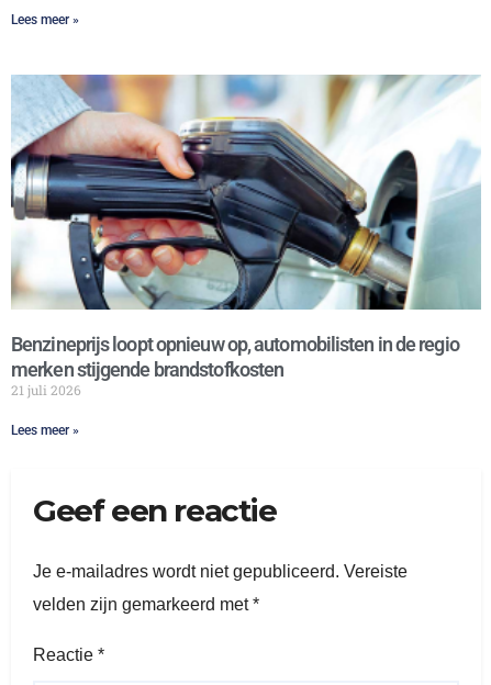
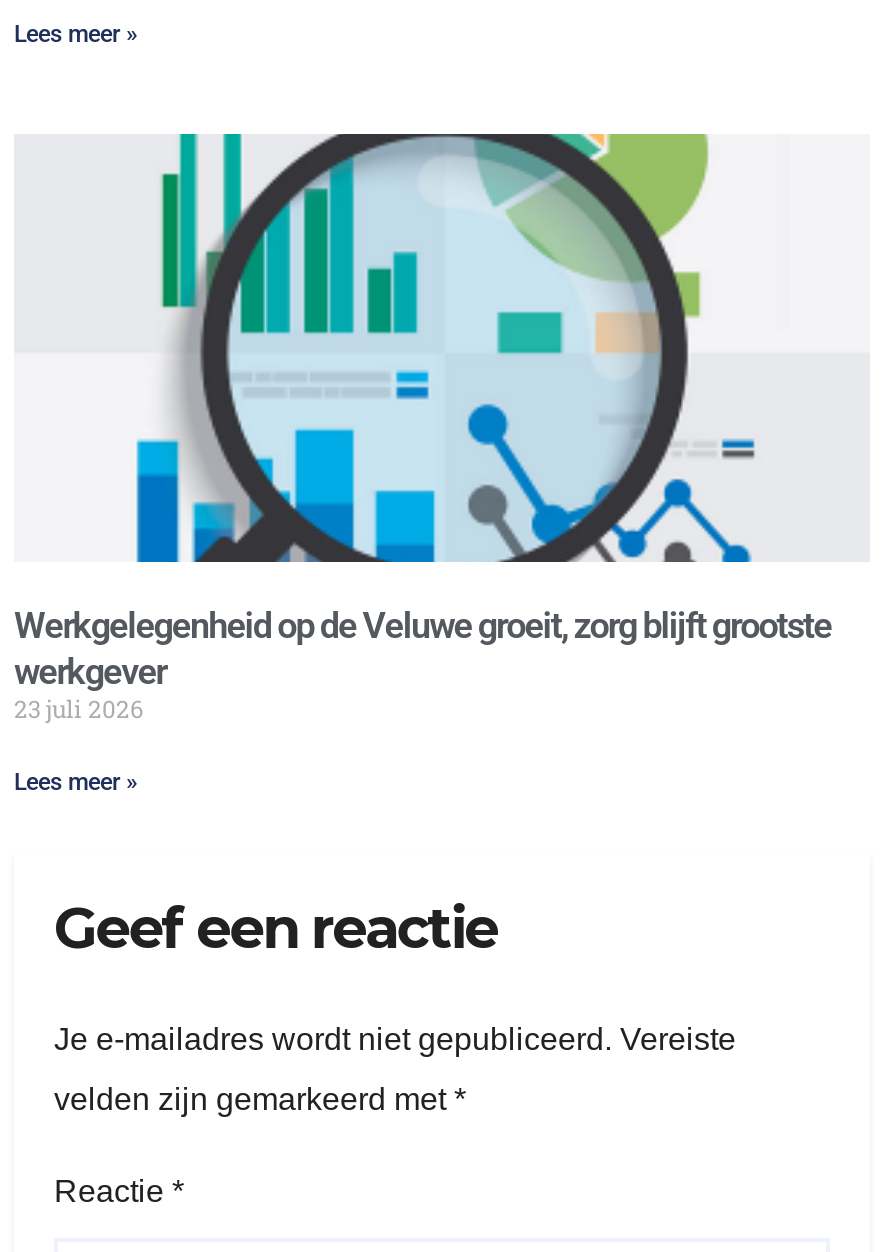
[10,74,481,399] [image] | Benzineprijs loopt opnieuw op, automobilisten in de regio | merken stijgende brandstofkosten | 21 juli 2026 -> [14,132,868,725] [image] | Werkgelegenheid op de Veluwe groeit, zorg blijft grootste | werkgever | 23 juli 2026

